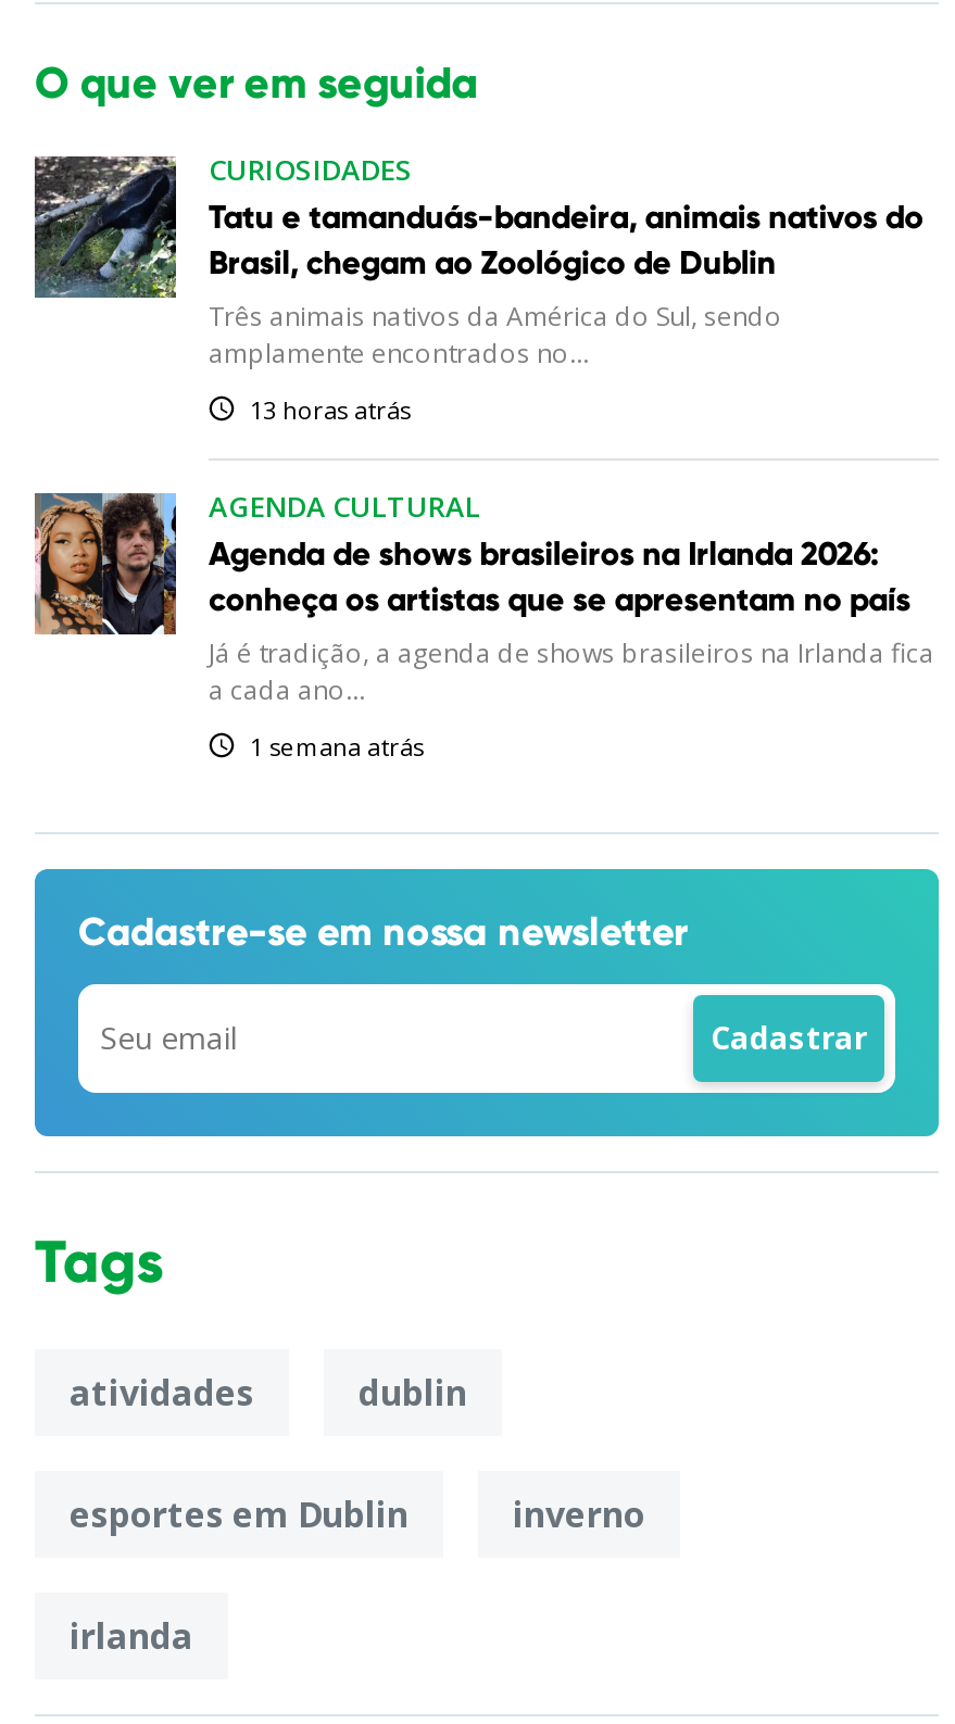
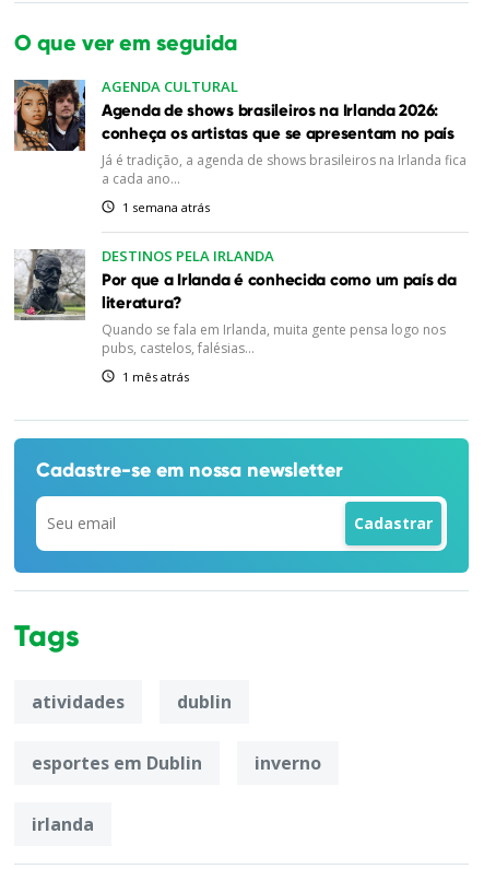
[33,149,923,425] [image] | CURIOSIDADES | Tatu e tamanduás-bandeira, animais nativos do | Brasil, chegam ao Zoológico de Dublin | Três animais nativos da América do Sul, sendo | amplamente encontrados no... | 13 horas atrás -> none
moved [30,486,934,762] -> [12,76,467,215]: [image] | AGENDA CULTURAL | Agenda de shows brasileiros na Irlanda 2026: | conheça os artistas que se apresentam no país | Já é tradição, a agenda de shows brasileiros na Irlanda fica | a cada ano... | 1 semana atrás
none -> [14,246,457,384] [image] | DESTINOS PELA IRLANDA | Por que a Irlanda é conhecida como um país da | literatura? | Quando se fala em Irlanda, muita gente pensa logo nos | pubs, castelos, falésias... | 1 mês atrás

